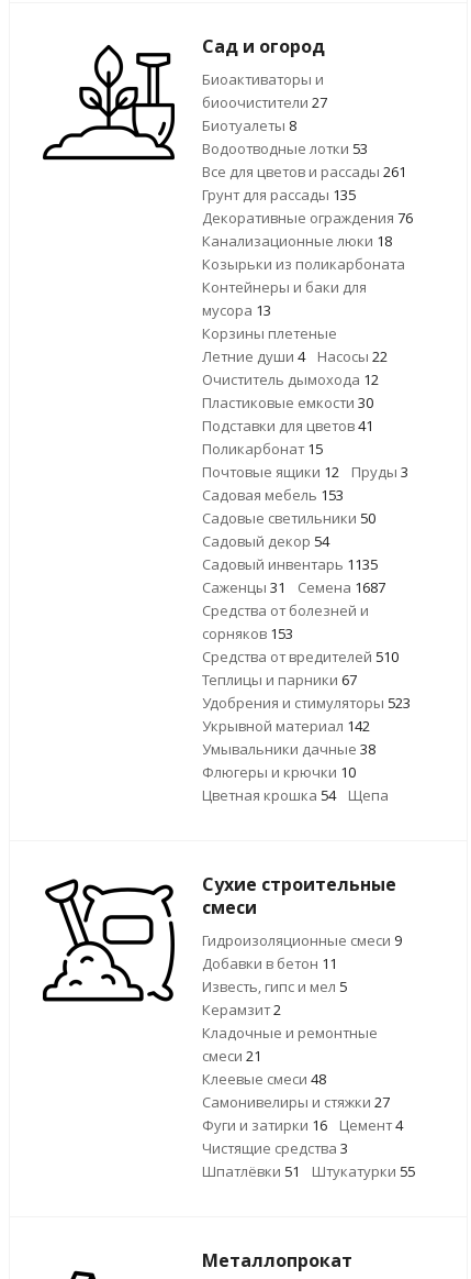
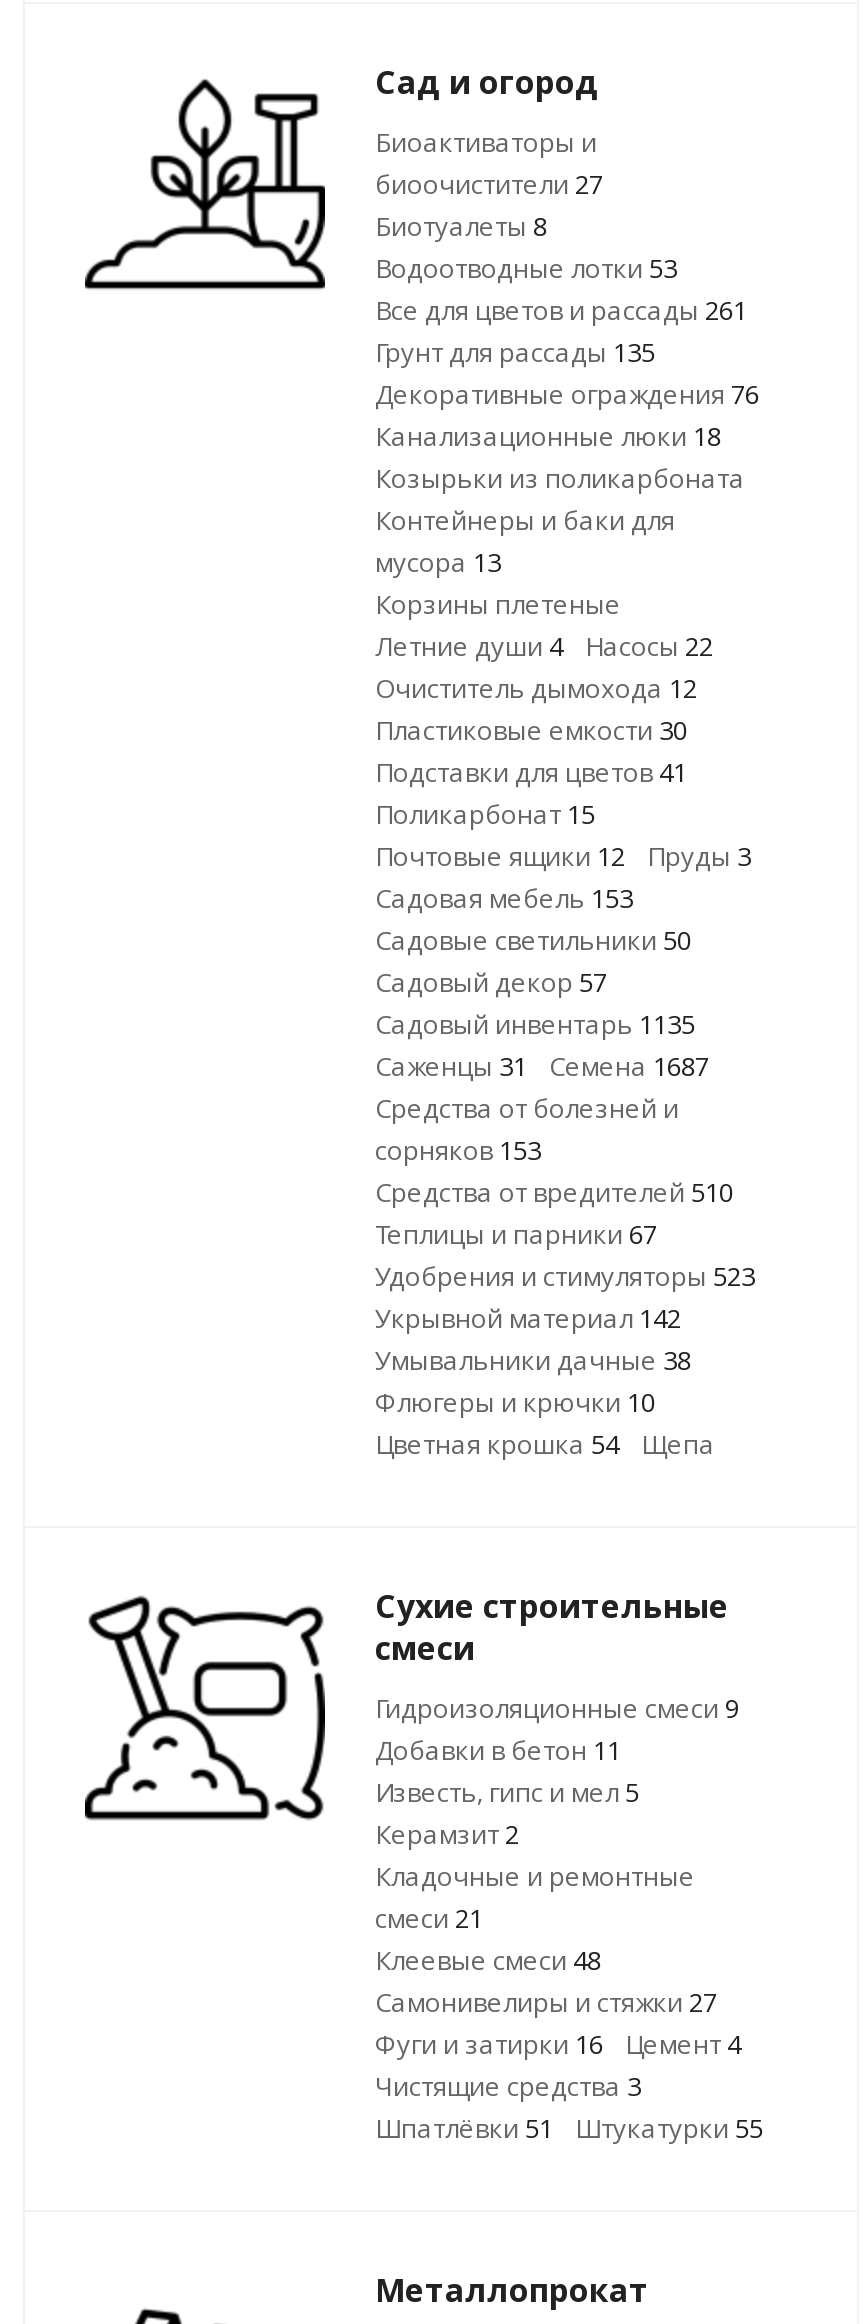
[202,531,329,551] Садовый декор 54 -> [375,964,607,1000] Садовый декор 57

